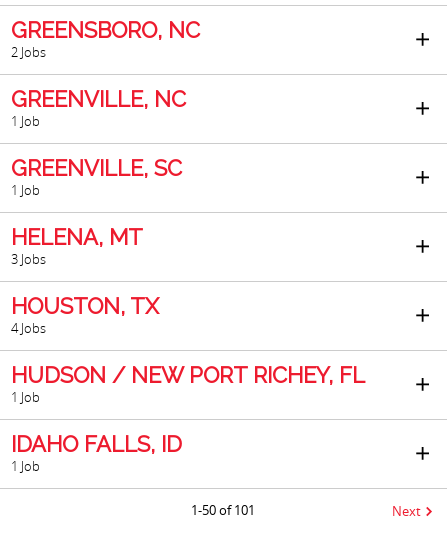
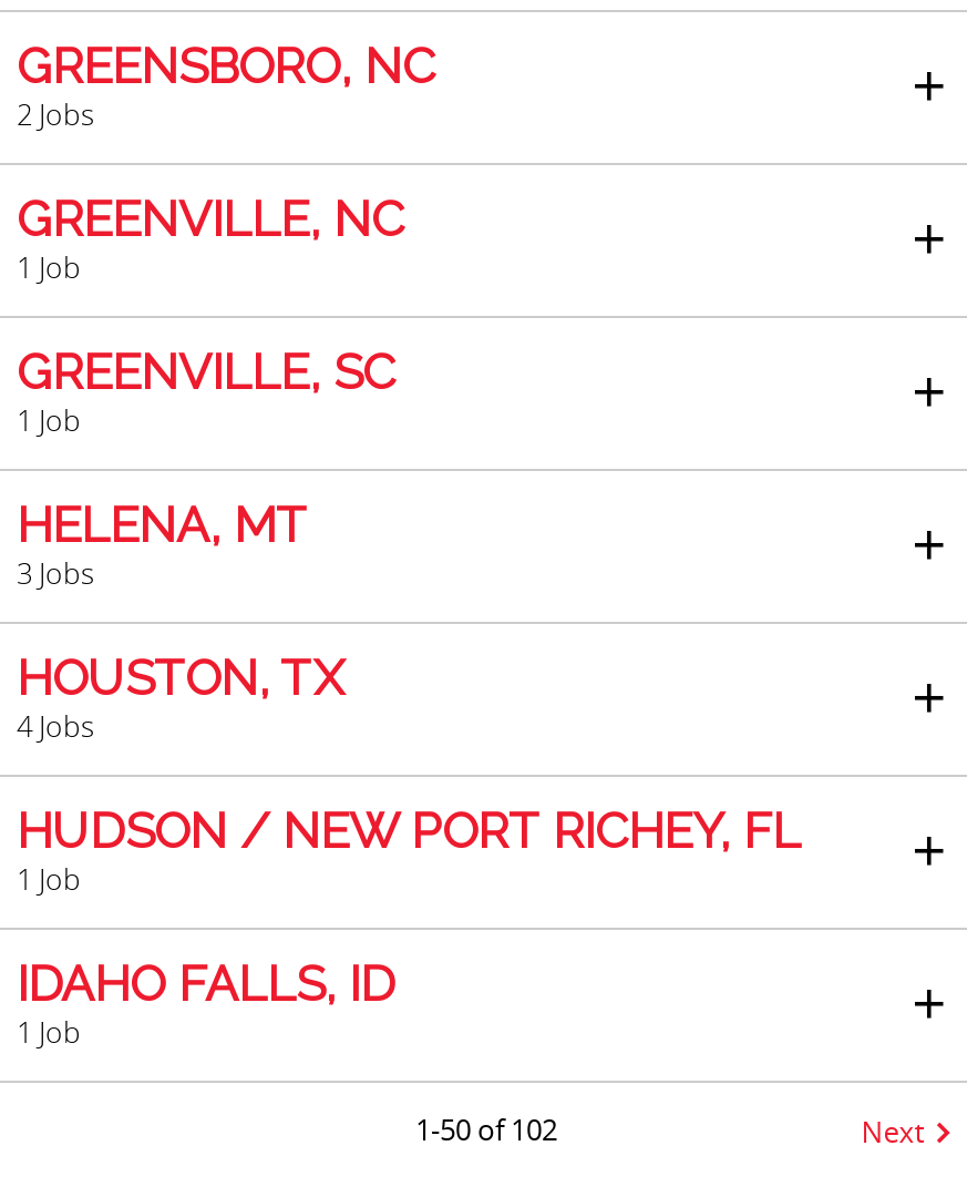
[191,501,255,519] 1-50 of 101 -> [415,1110,557,1150] 1-50 of 102

